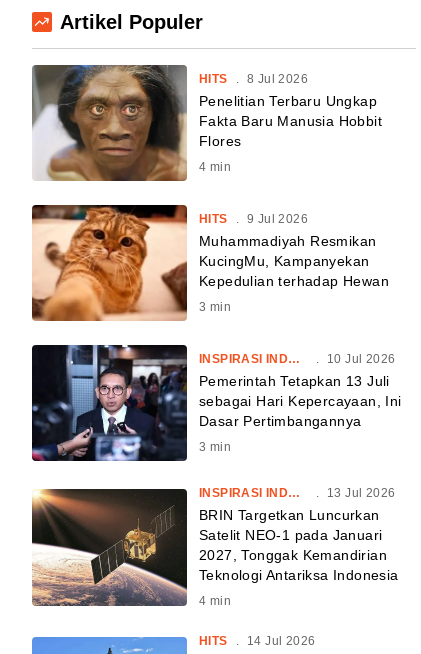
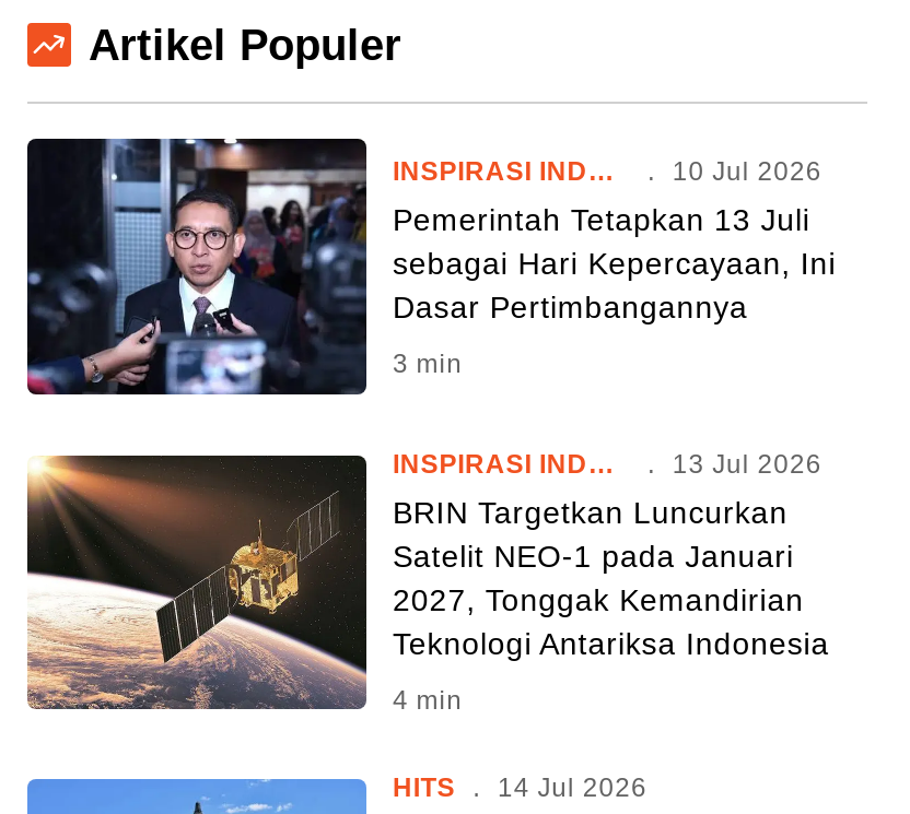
[31,64,382,182] [image] | HITS . 8 Jul 2026 | Penelitian Terbaru Ungkap | Fakta Baru Manusia Hobbit | Flores | 4 min -> none
[31,204,389,322] [image] | HITS . 9 Jul 2026 | Muhammadiyah Resmikan | KucingMu, Kampanyekan | Kepedulian terhadap Hewan | 3 min -> none

